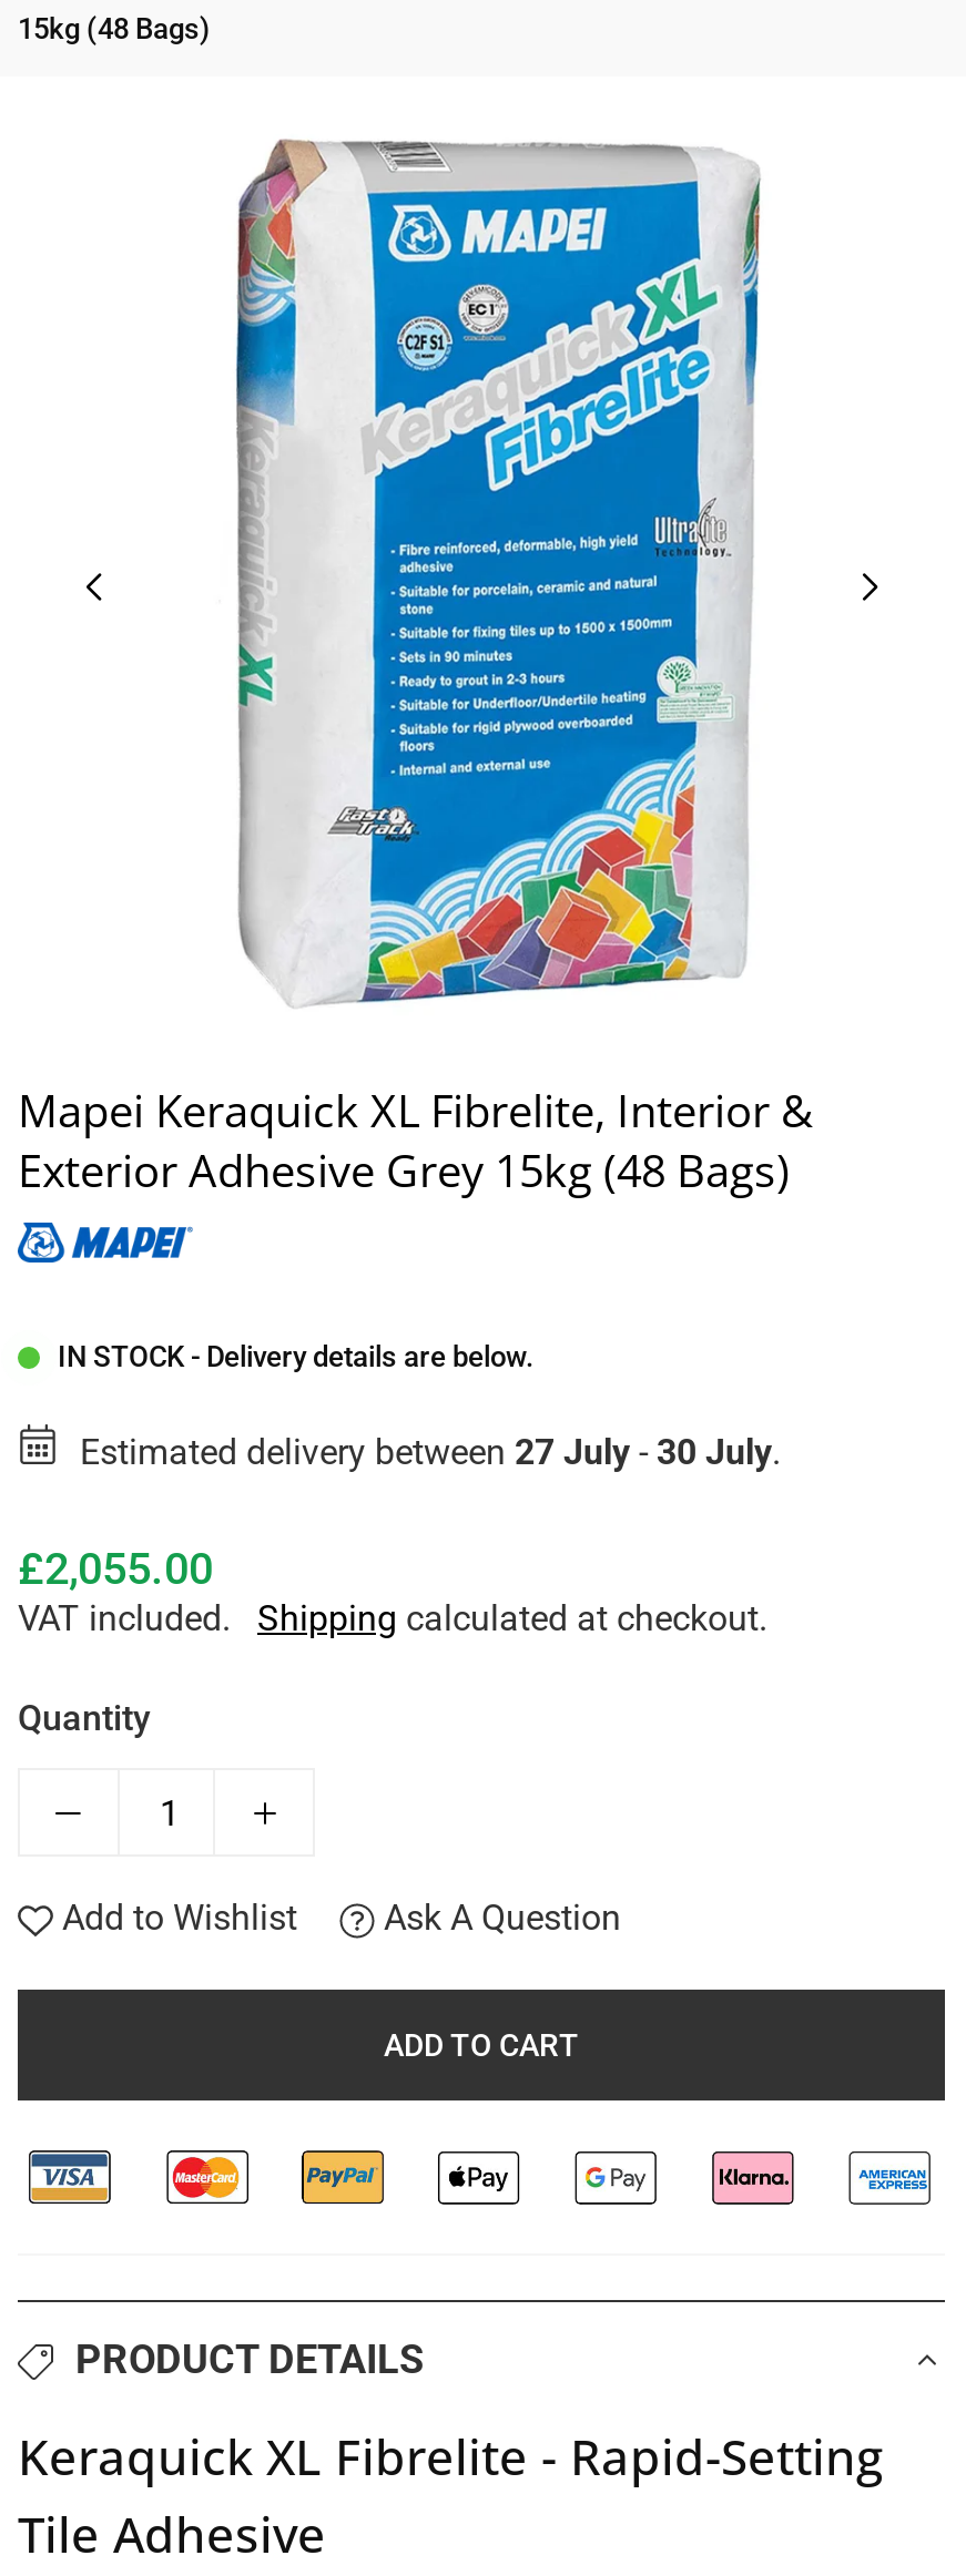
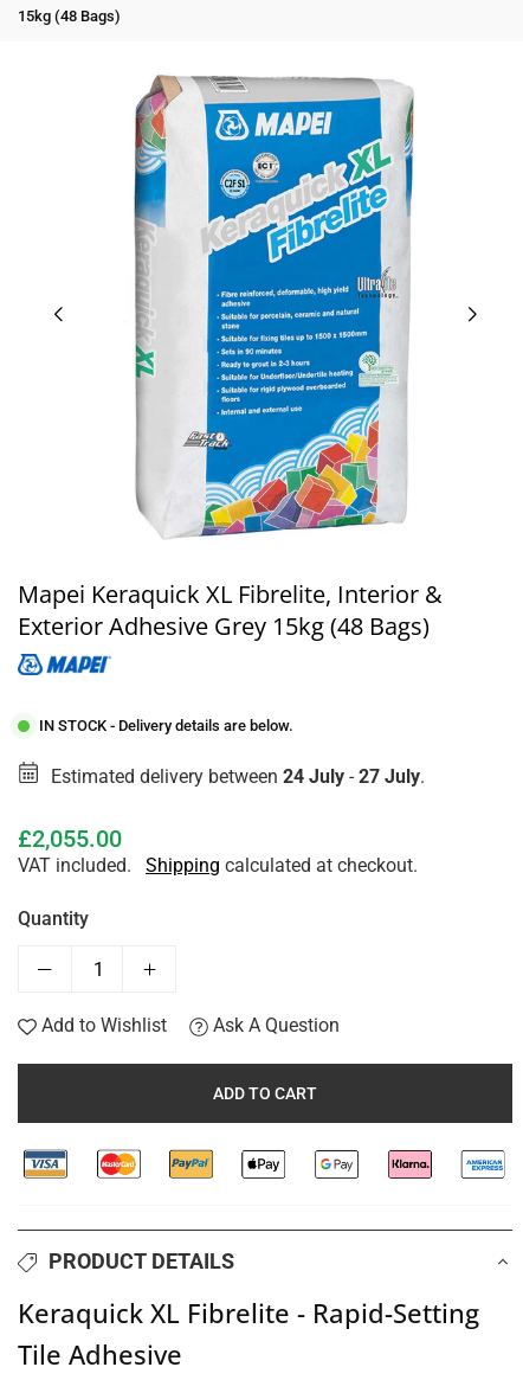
[80,1432,781,1474] Estimated delivery between 27 July - 30 July. -> [51,766,425,788] Estimated delivery between 24 July - 27 July.

